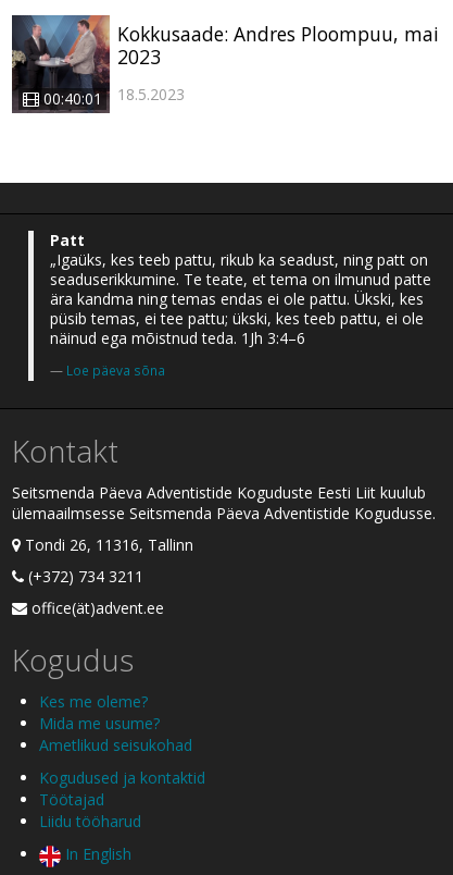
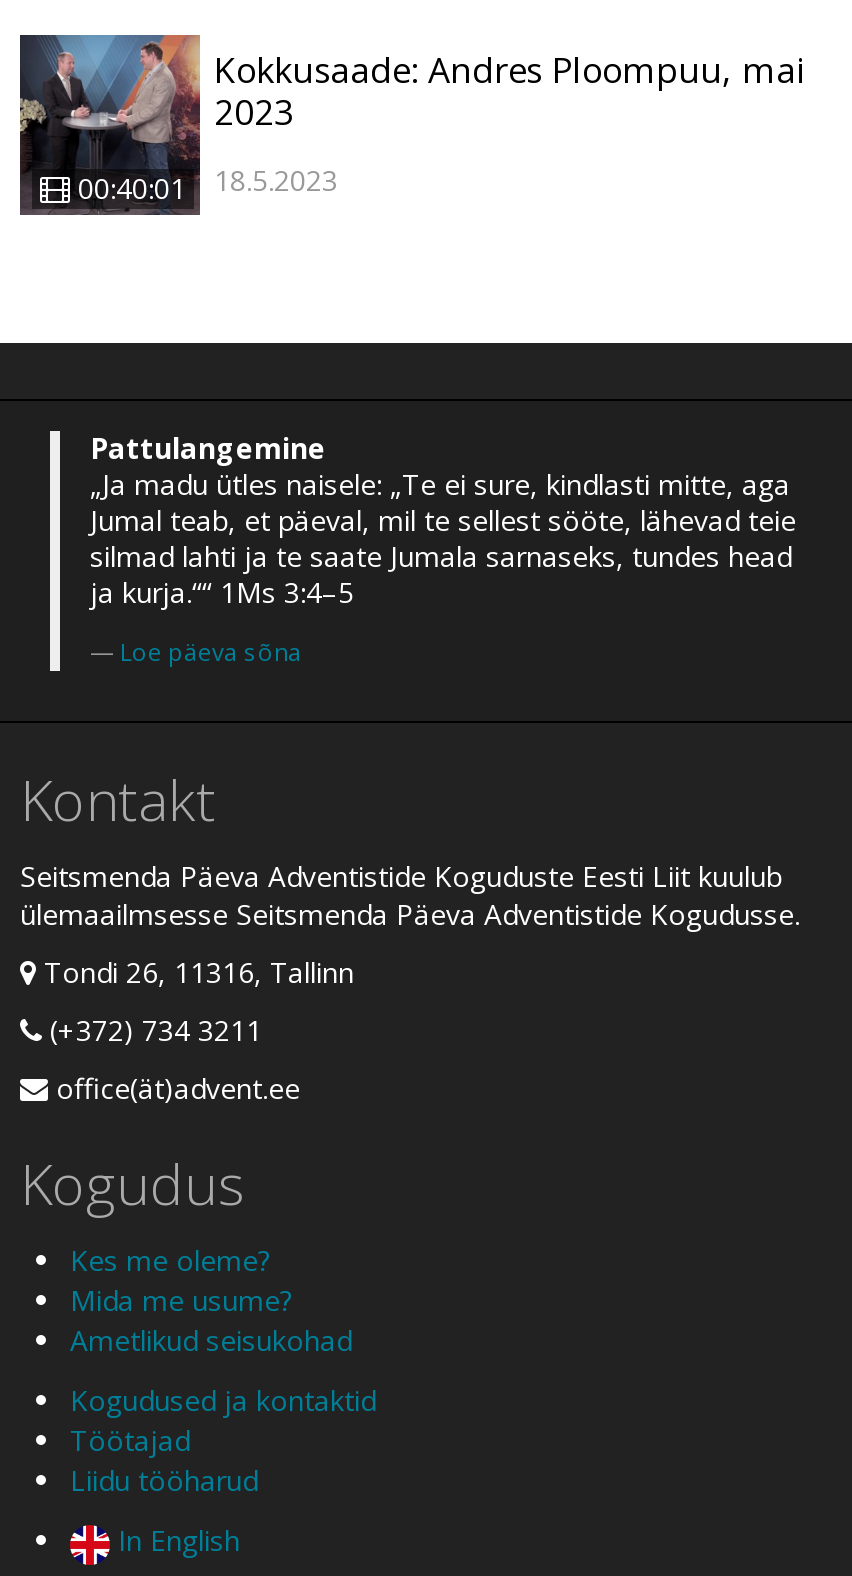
[50,230,431,348] Patt | „Igaüks, kes teeb pattu, rikub ka seadust, ning patt on | seaduserikkumine. Te teate, et tema on ilmunud patte | ära kandma ning temas endas ei ole pattu. Ükski, kes | püsib temas, ei tee pattu; ükski, kes teeb pattu, ei ole | näinud ega mõistnud teda. 1Jh 3:4–6 -> [90,429,796,611] Pattulangemine | „Ja madu ütles naisele: „Te ei sure, kindlasti mitte, aga | Jumal teab, et päeval, mil te sellest sööte, lähevad teie | silmad lahti ja te saate Jumala sarnaseks, tundes head | ja kurja.““ 1Ms 3:4–5

